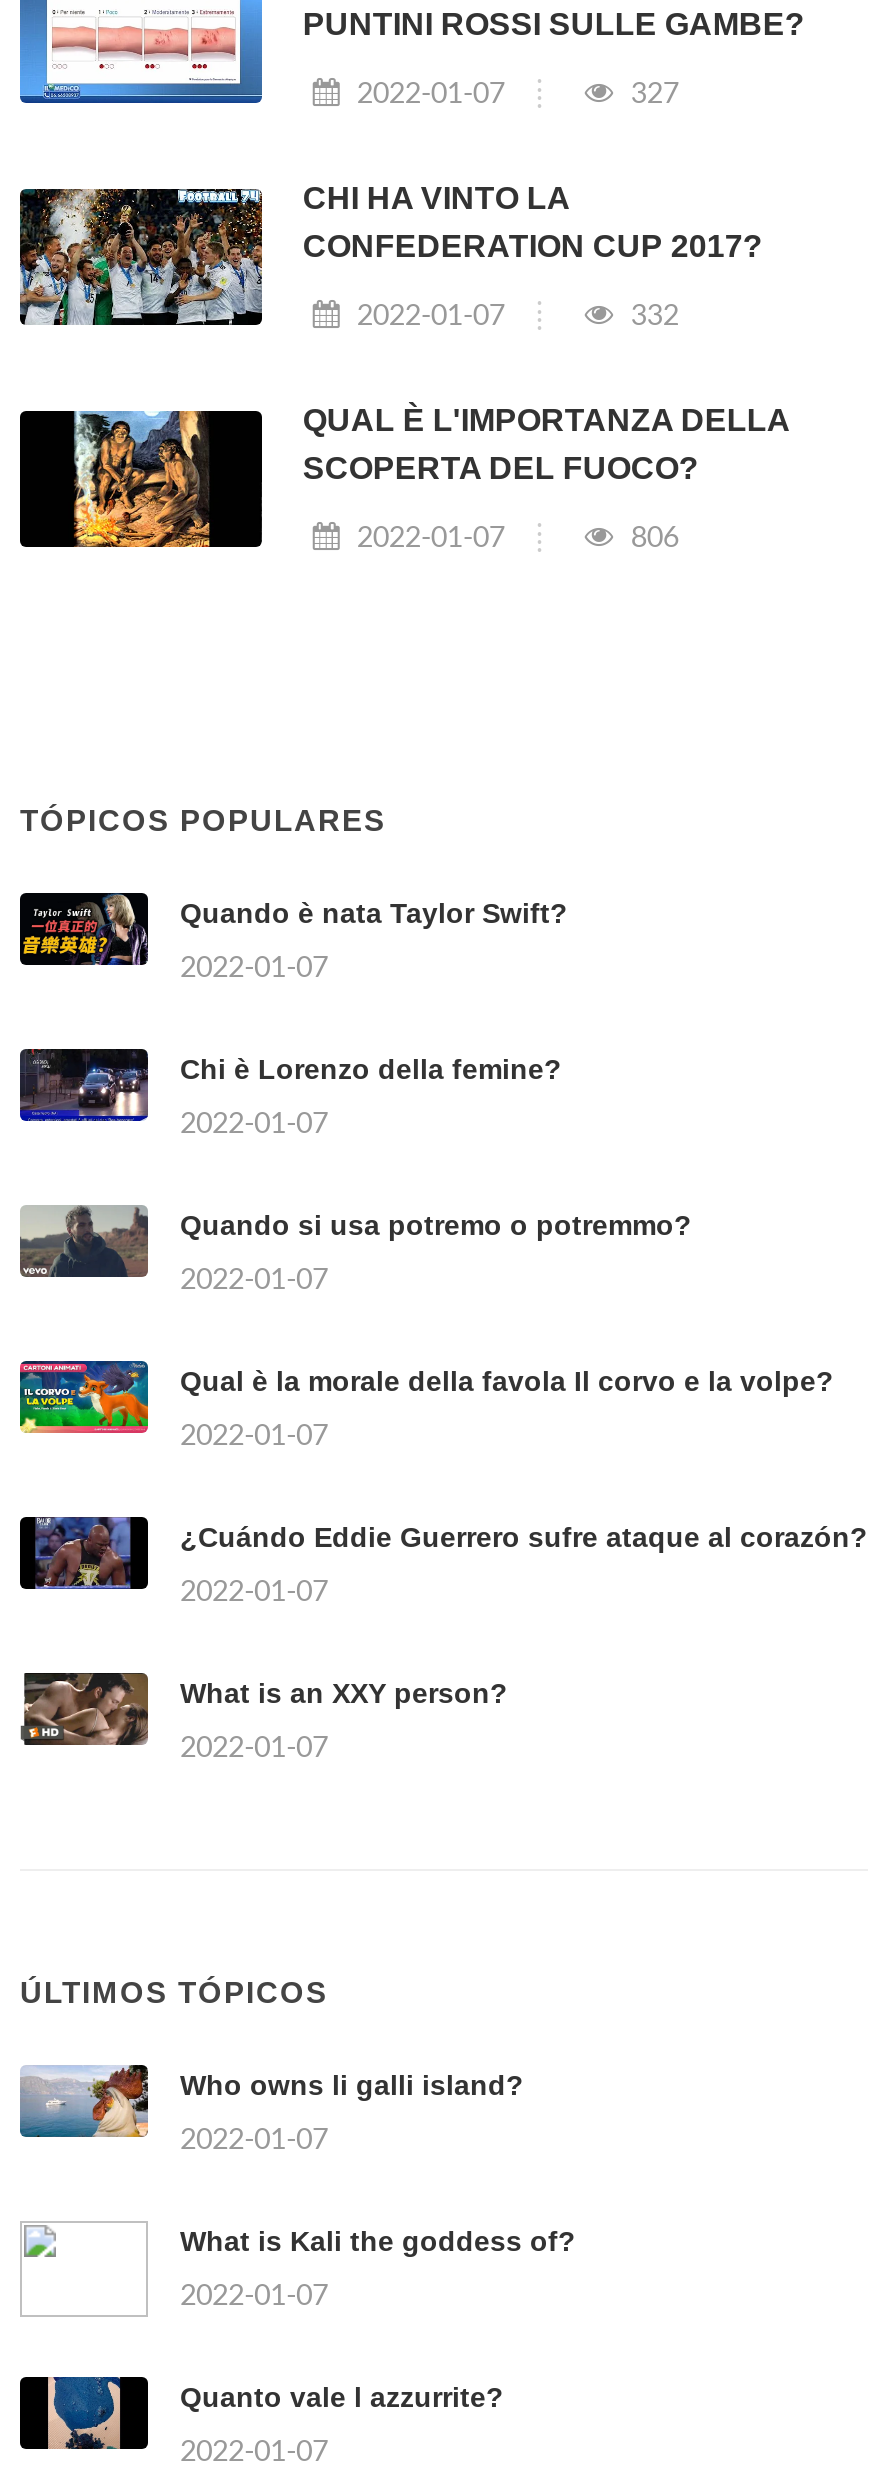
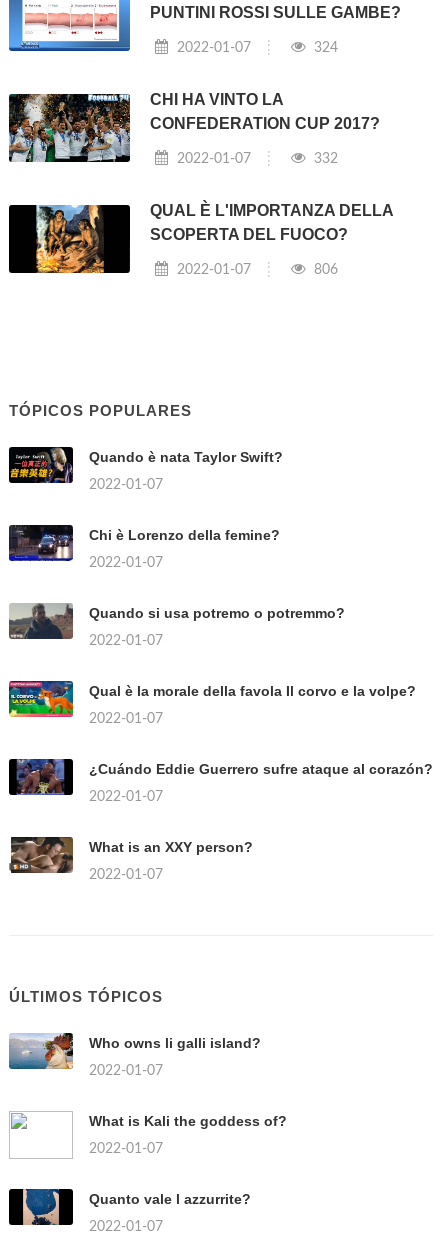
[623,80,679,110] 327 -> [310,40,338,55] 324

